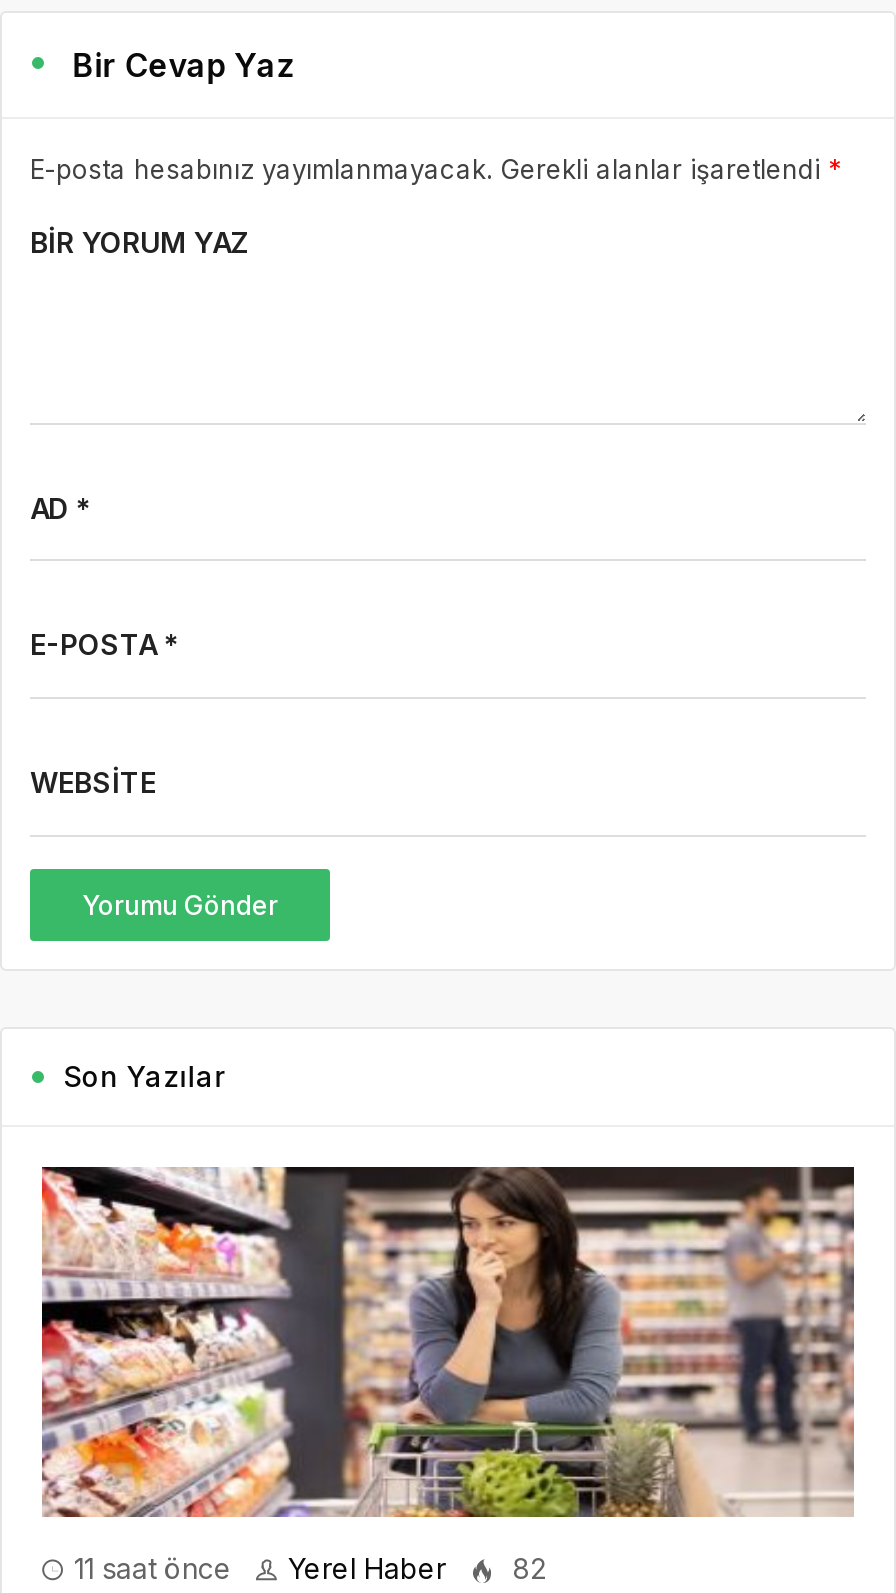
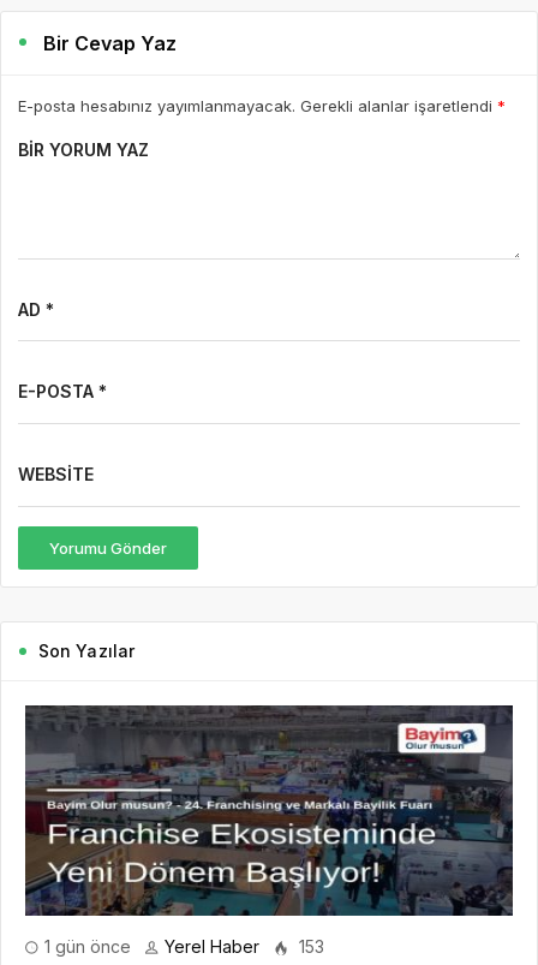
[40,1167,856,1584] [image] | 11 saat önce -> [24,704,514,956] [image] | 1 gün önce
[504,1550,546,1584] 82 -> [294,936,324,956] 153

